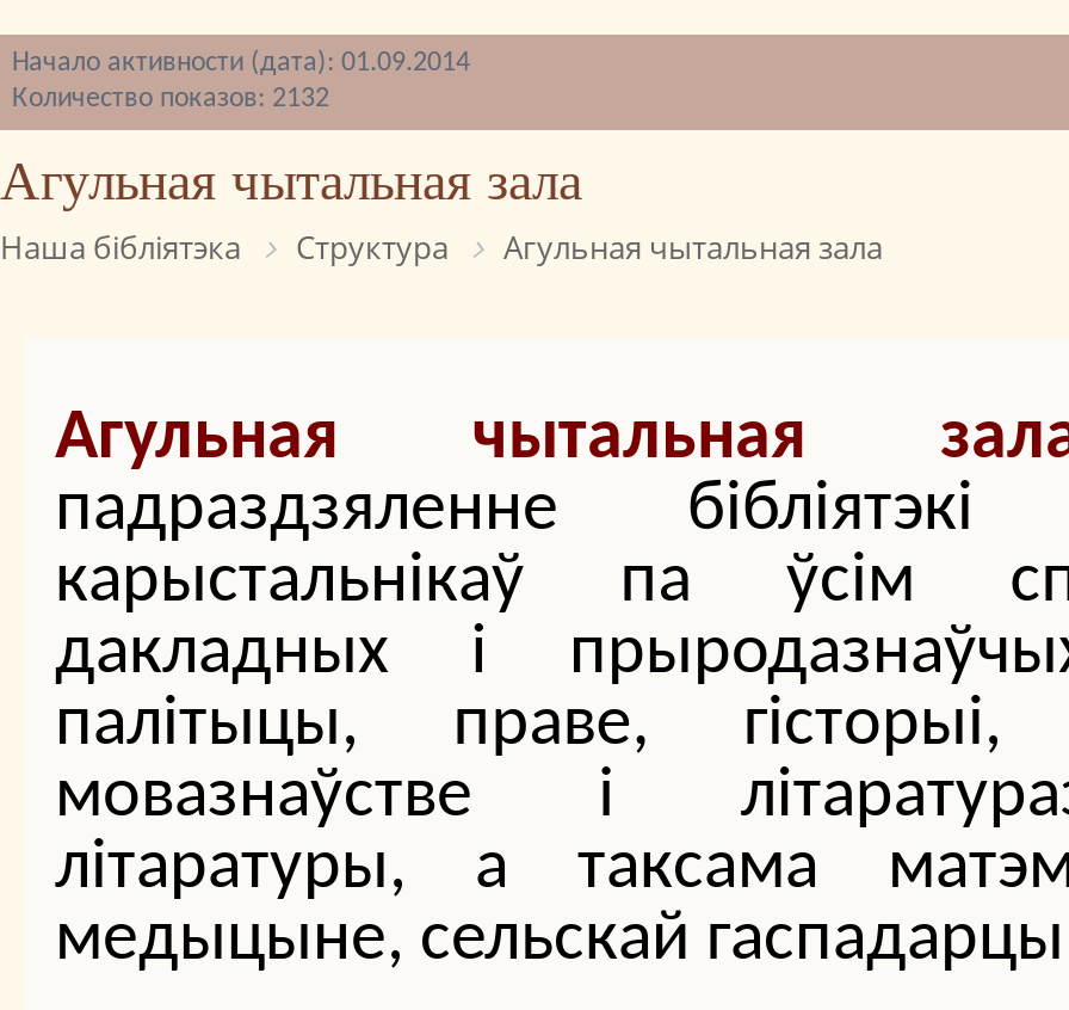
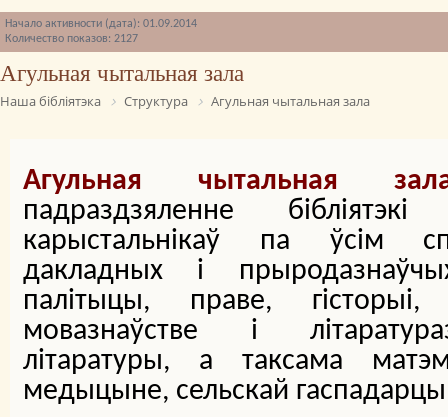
[12,85,329,113] Количество показов: 2132 -> [5,33,138,45] Количество показов: 2127

